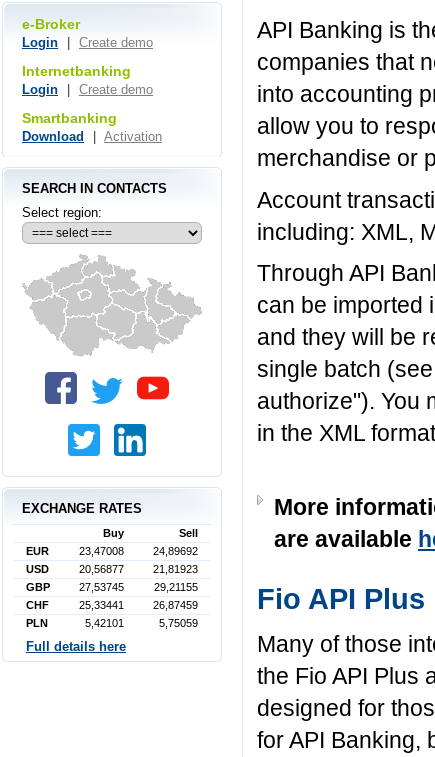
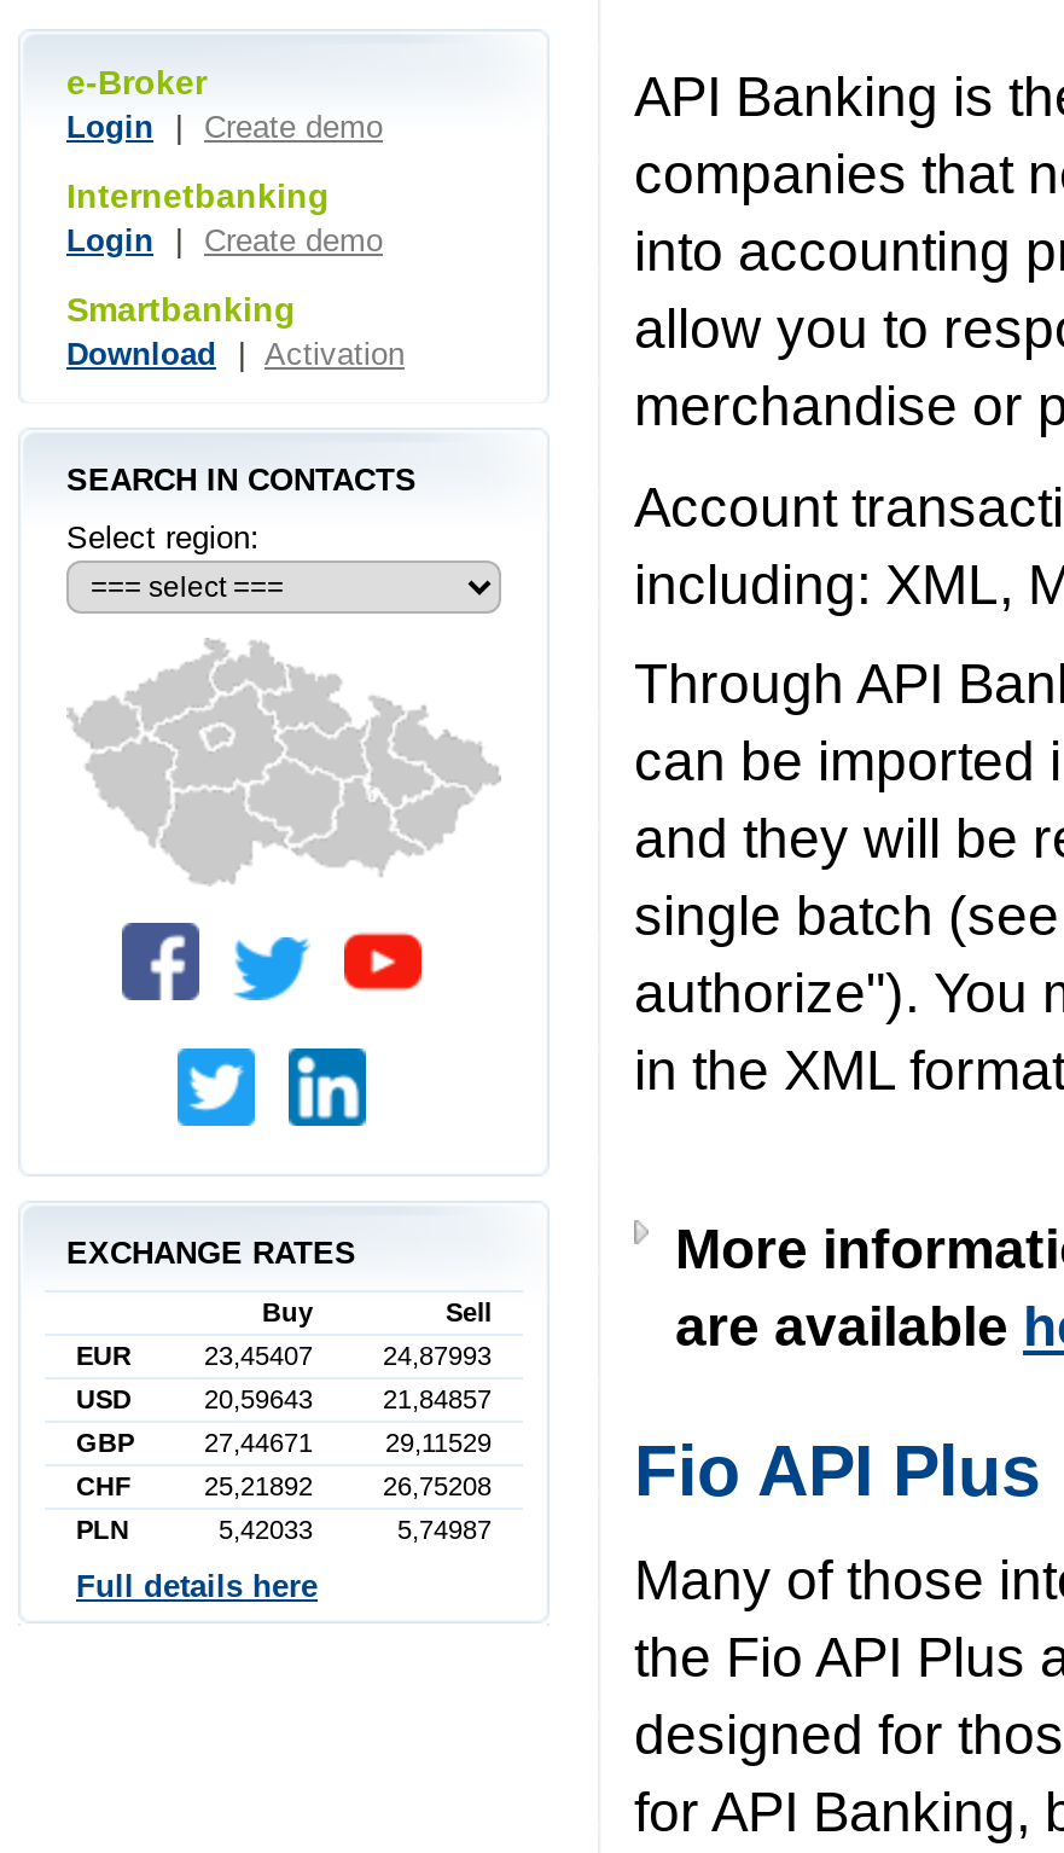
[79,545,124,557] 23,47008 -> [204,1341,313,1370] 23,45407
[153,545,198,557] 24,89692 -> [383,1341,492,1370] 24,87993
[79,563,124,575] 20,56877 -> [204,1385,313,1414] 20,59643
[153,563,198,575] 21,81923 -> [383,1385,492,1414] 21,84857
[79,581,124,593] 27,53745 -> [204,1428,313,1457] 27,44671
[154,581,198,593] 29,21155 -> [385,1428,492,1457] 29,11529
[79,599,124,611] 25,33441 -> [204,1472,313,1501] 25,21892
[153,599,198,611] 26,87459 -> [383,1472,492,1501] 26,75208
[85,617,124,629] 5,42101 -> [219,1515,313,1544] 5,42033
[159,617,198,629] 5,75059 -> [397,1515,492,1544] 5,74987

